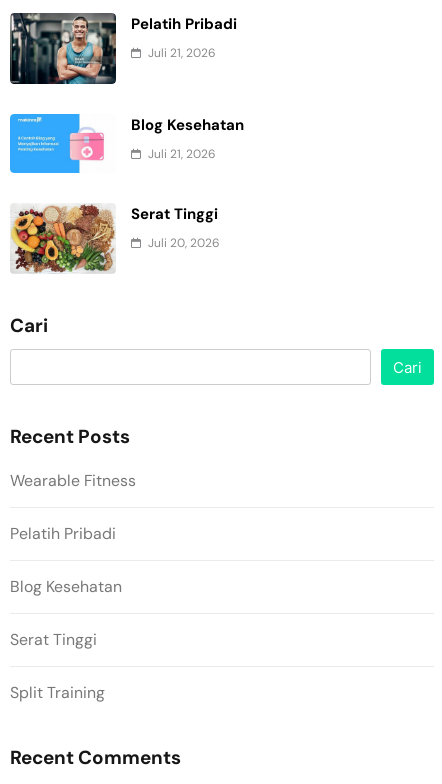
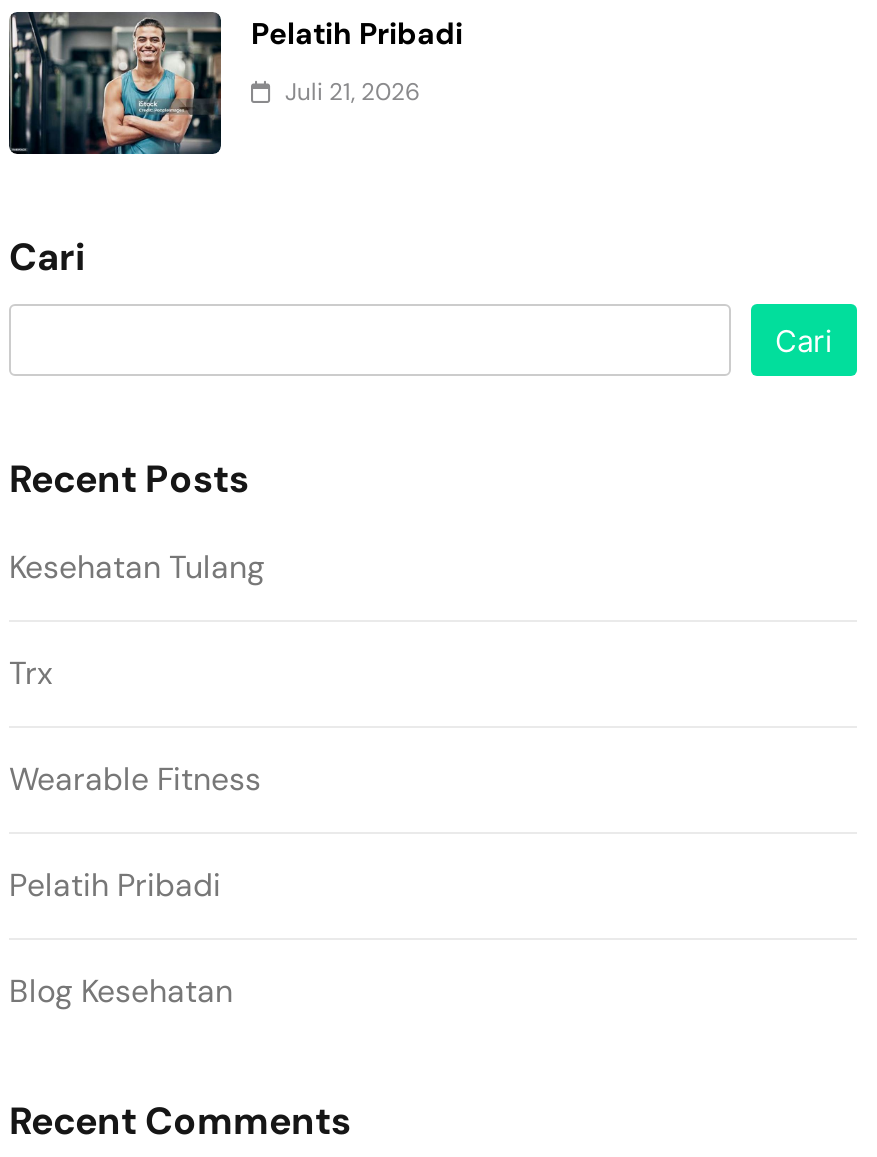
[9,113,244,251] [image] | Blog Kesehatan | Juli 21, 2026 | Serat Tinggi | Juli 20, 2026 -> none
[10,204,115,272] [image] -> none
none -> [9,546,265,694] Kesehatan Tulang | Trx
[10,629,105,703] Serat Tinggi | Split Training -> none

